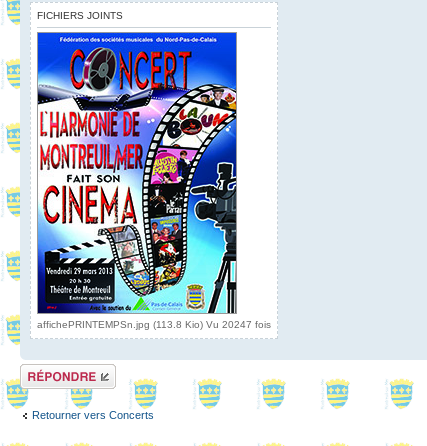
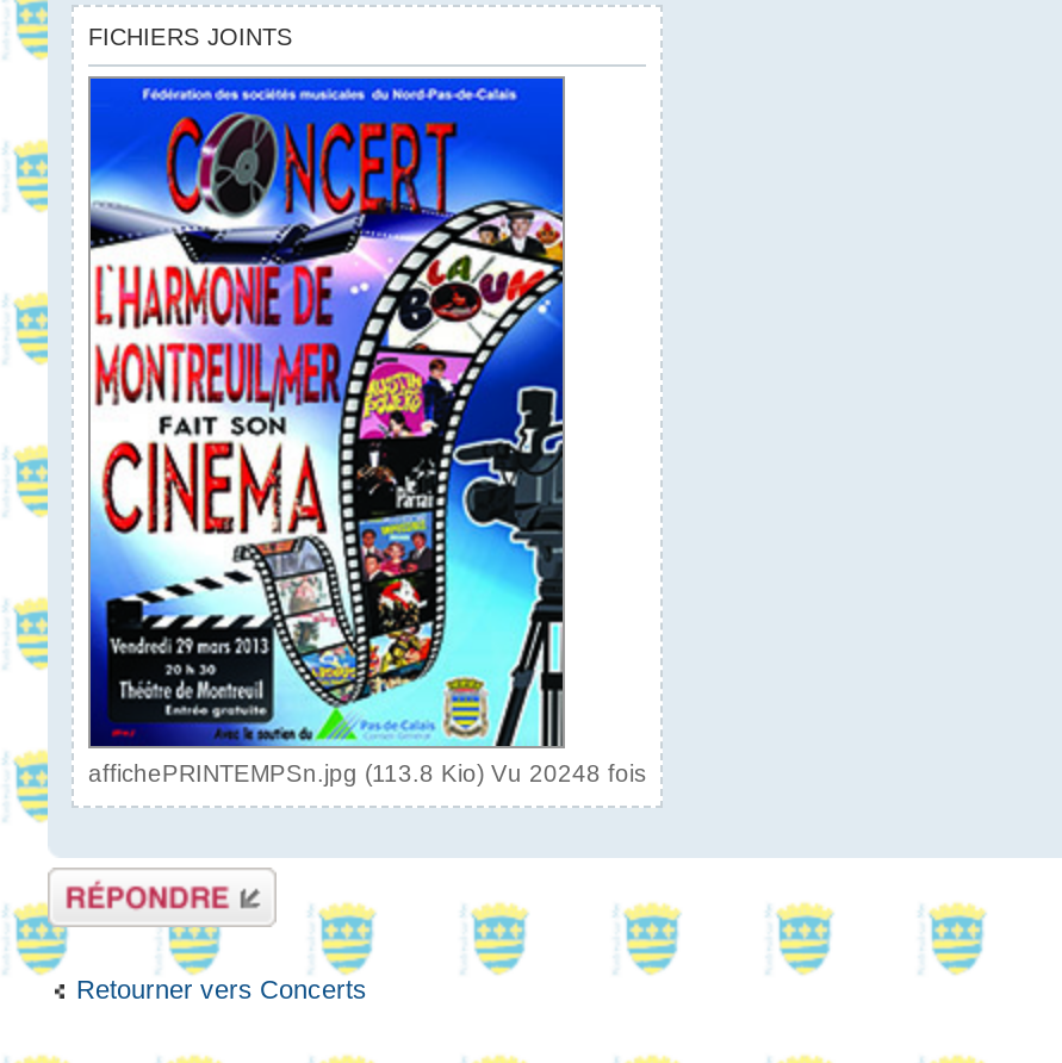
[37,319,271,330] affichePRINTEMPSn.jpg (113.8 Kio) Vu 20247 fois -> [88,759,646,786] affichePRINTEMPSn.jpg (113.8 Kio) Vu 20248 fois

